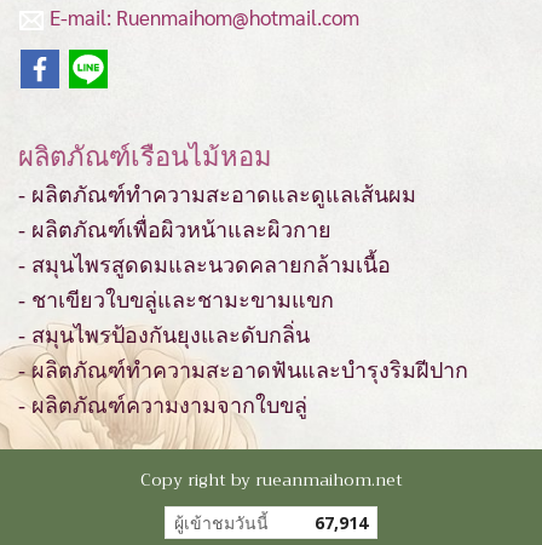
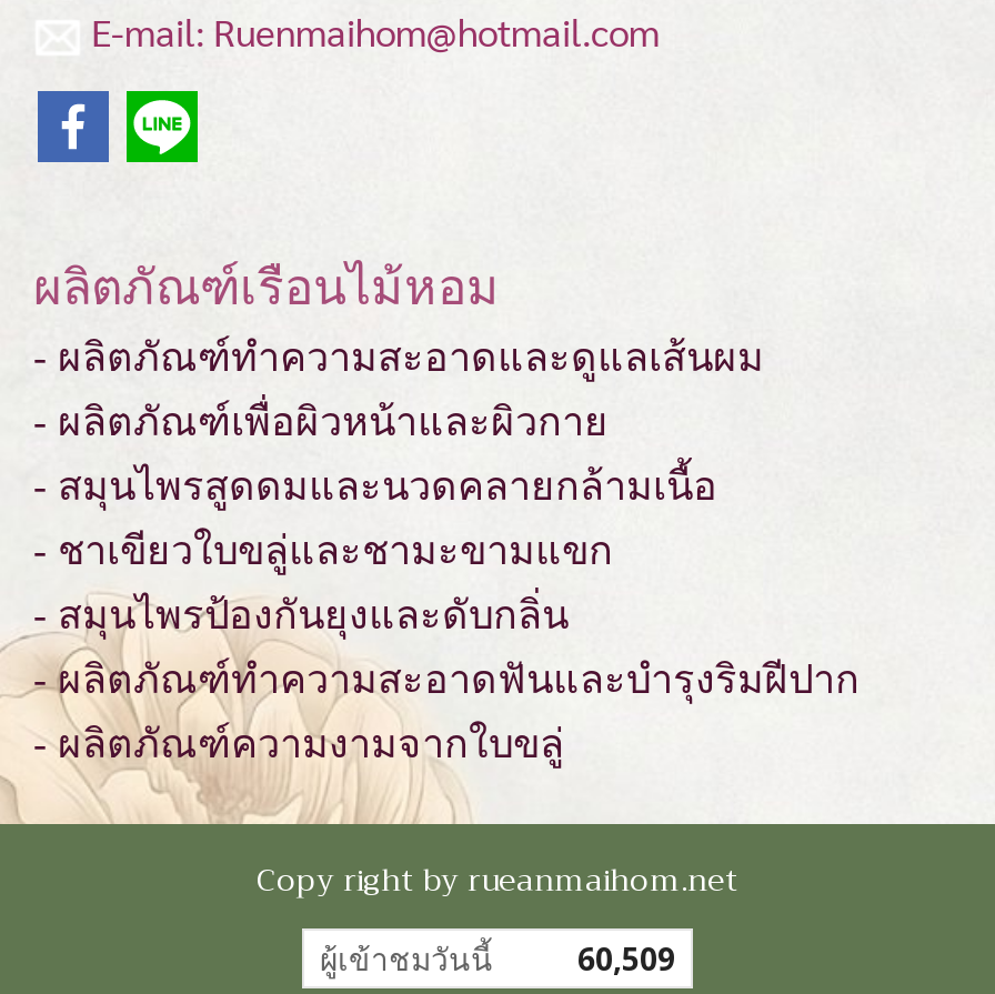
[174,510,368,533] ผู้เข้าชมวันนี้ 67,914 -> [320,936,675,978] ผู้เข้าชมวันนี้ 60,509

